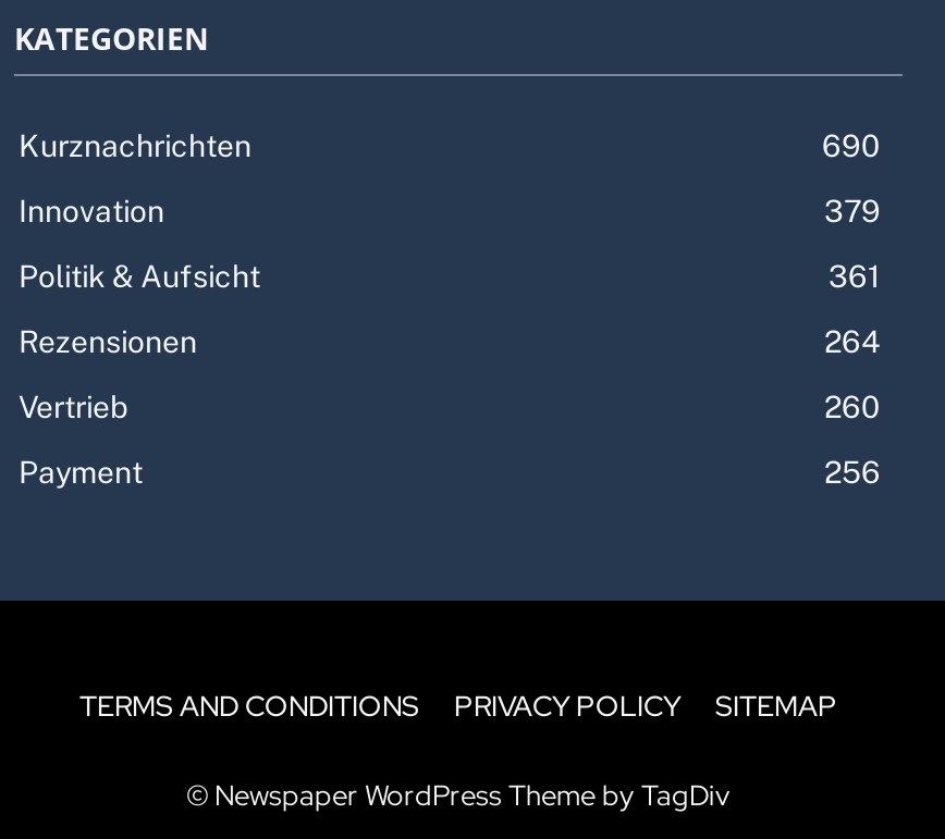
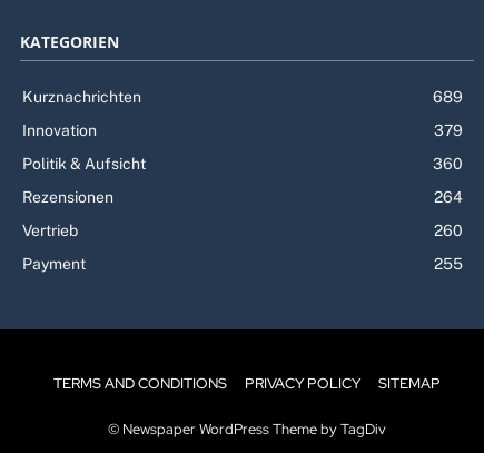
[822,128,881,163] 690 -> [433,88,463,106] 689
[829,259,881,293] 361 -> [433,154,463,172] 360
[824,454,881,489] 256 -> [434,255,463,272] 255

